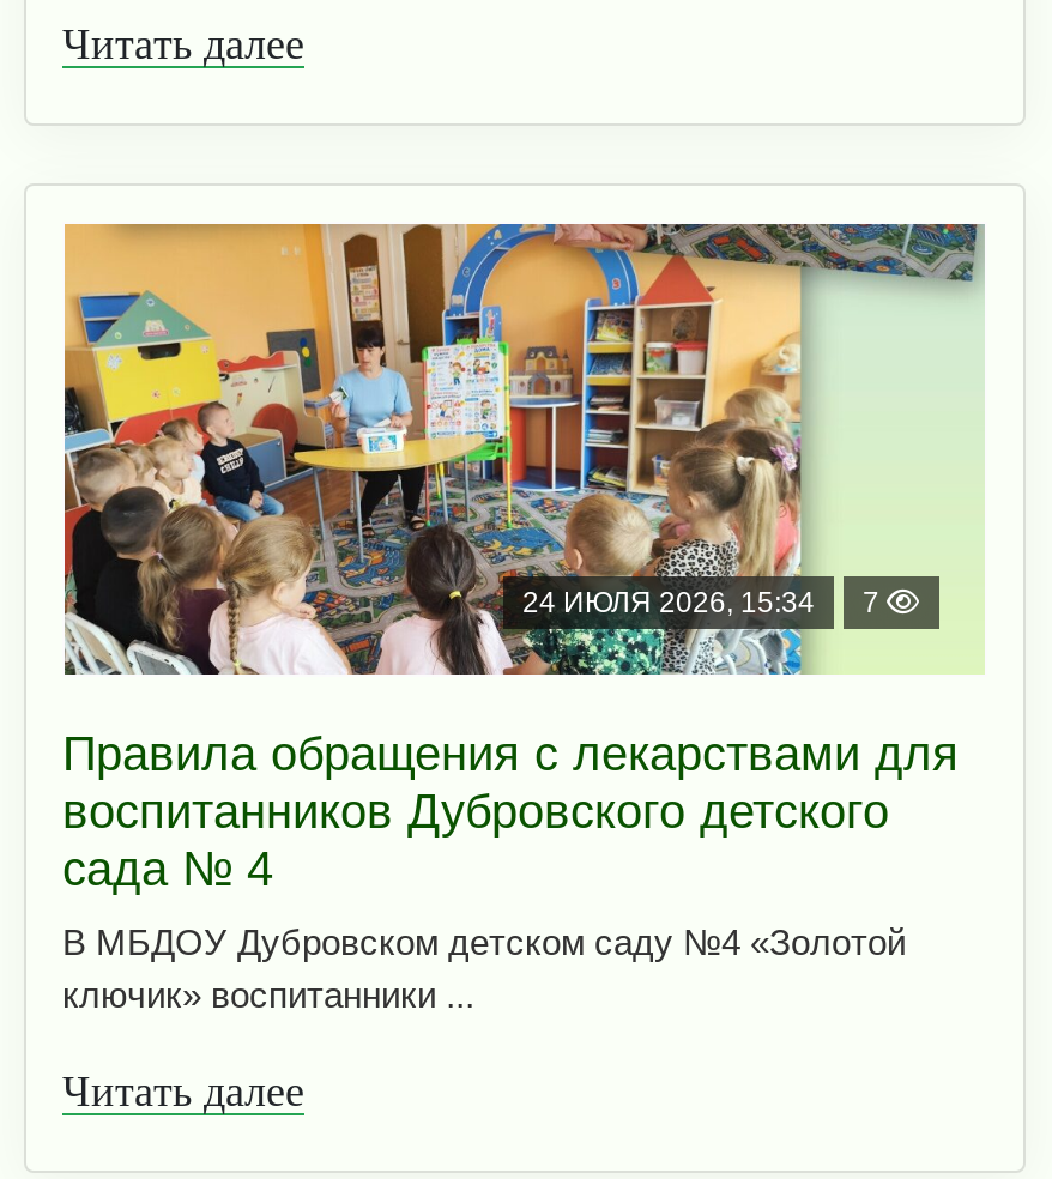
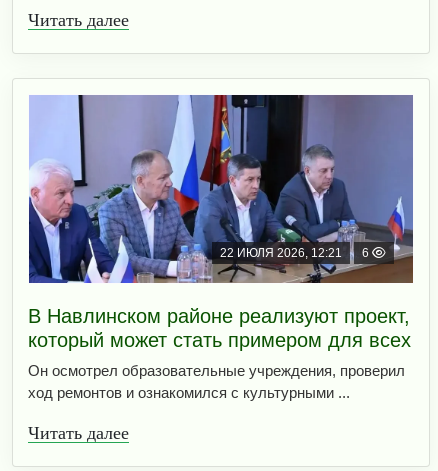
[62,222,985,677] [image] | 24 ИЮЛЯ 2026, 15:34 | 7 -> [28,94,414,273] [image] | 22 ИЮЛЯ 2026, 12:21 | 6
[62,726,959,894] Правила обращения с лекарствами для | воспитанников Дубровского детского | сада № 4 -> [28,304,411,350] В Навлинском районе реализуют проект, | который может стать примером для всех
[62,920,906,1014] В МБДОУ Дубровском детском саду №4 «Золотой | ключик» воспитанники ... -> [28,361,405,400] Он осмотрел образовательные учреждения, проверил | ход ремонтов и ознакомился с культурными ...

